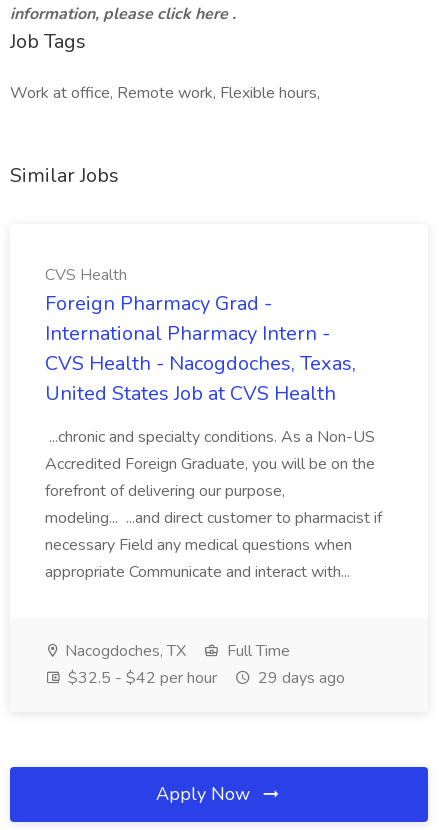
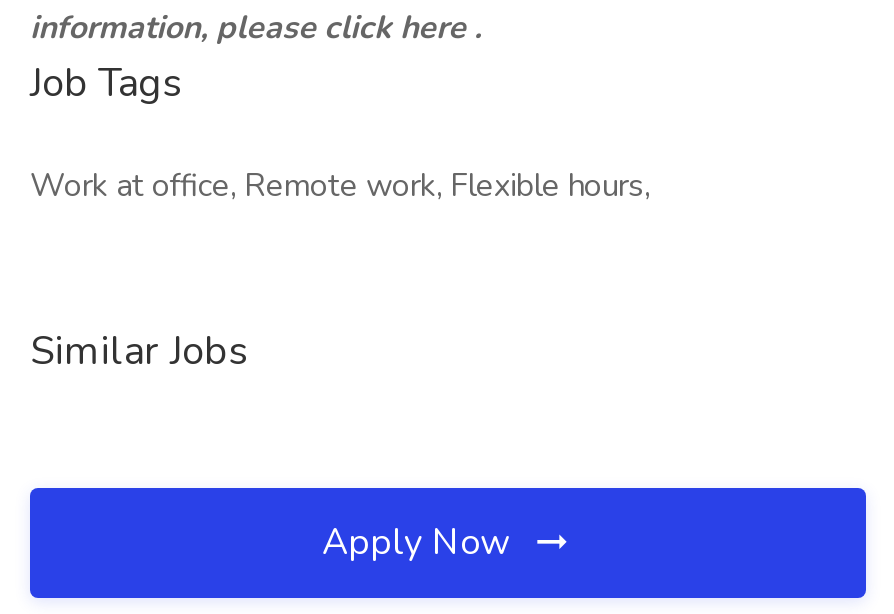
[45,264,382,583] CVS Health | Foreign Pharmacy Grad - | International Pharmacy Intern - | CVS Health - Nacogdoches, Texas, | United States Job at CVS Health | ...chronic and specialty conditions. As a Non-US | Accredited Foreign Graduate, you will be on the | forefront of delivering our purpose, | modeling... ...and direct customer to pharmacist if | necessary Field any medical questions when | appropriate Communicate and interact with... -> none
[61,640,345,689] Nacogdoches, TX | Full Time | $32.5 - $42 per hour | 29 days ago -> none

